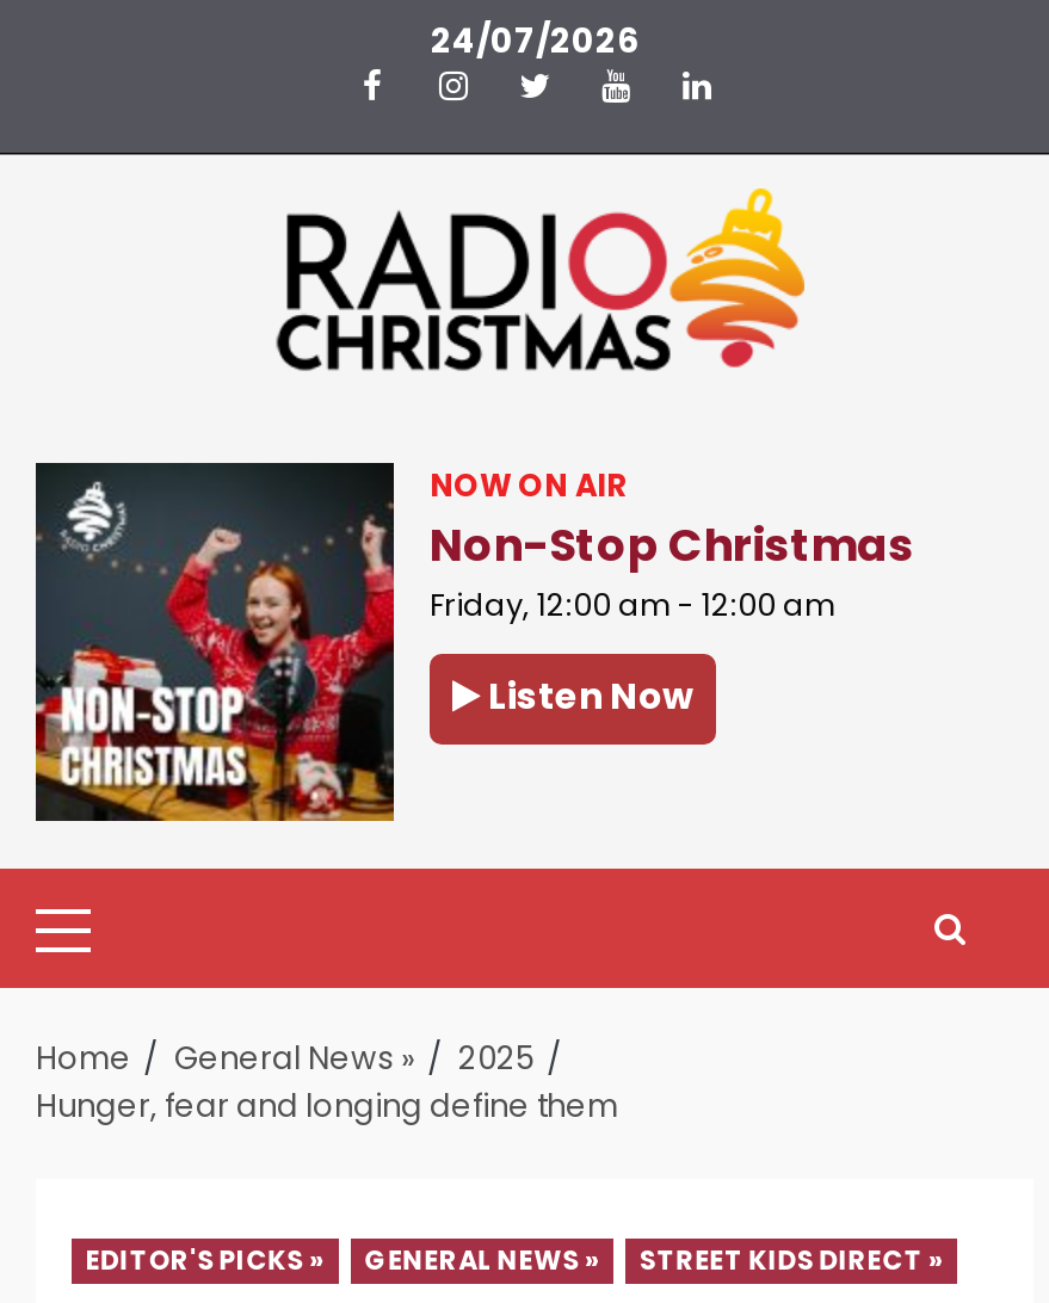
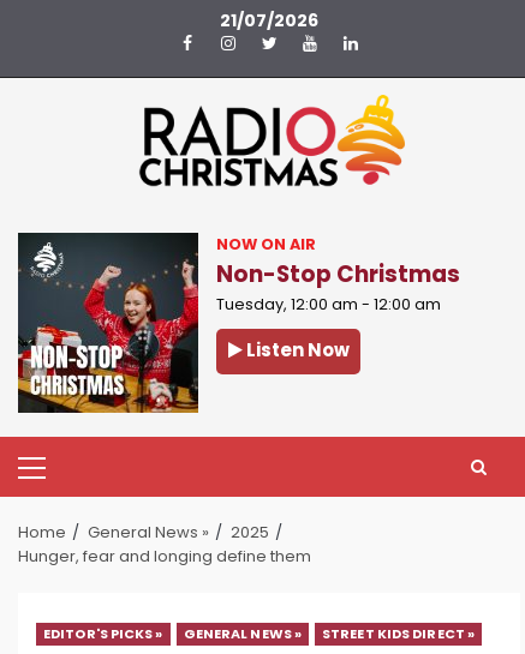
[431,17,638,64] 24/07/2026 -> [220,8,318,32] 21/07/2026
[430,584,835,625] Friday, 12:00 am - 12:00 am -> [216,294,441,314] Tuesday, 12:00 am - 12:00 am

